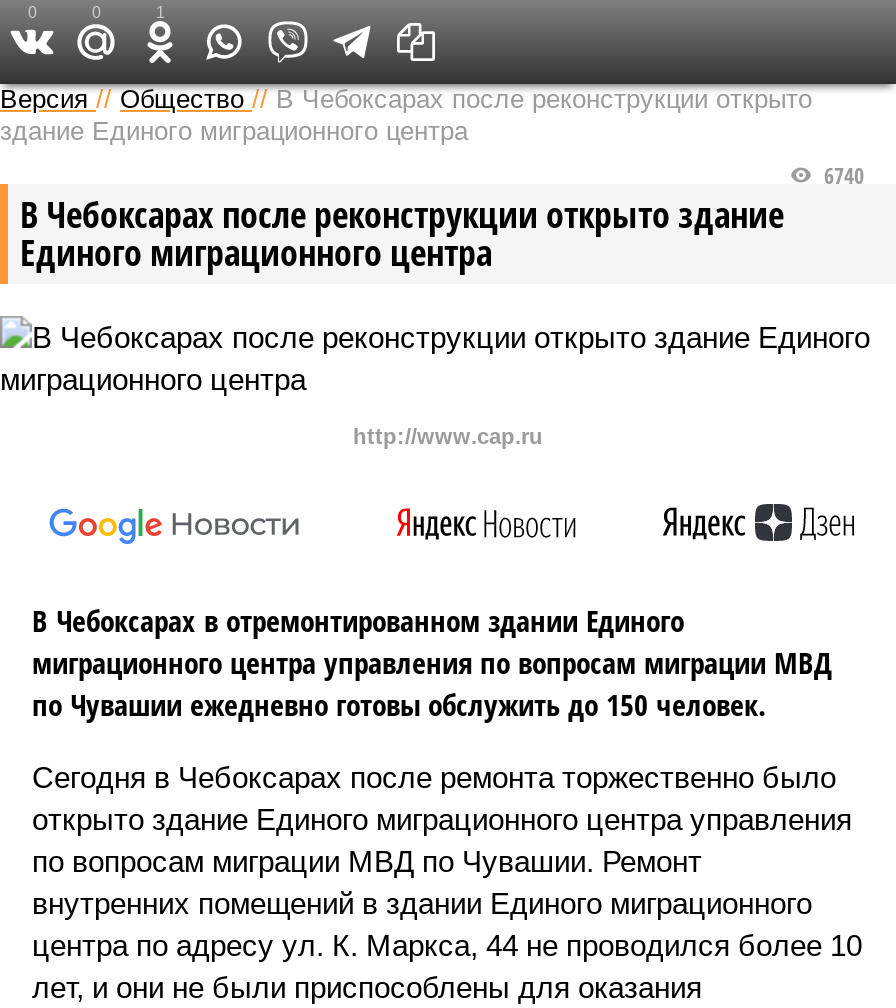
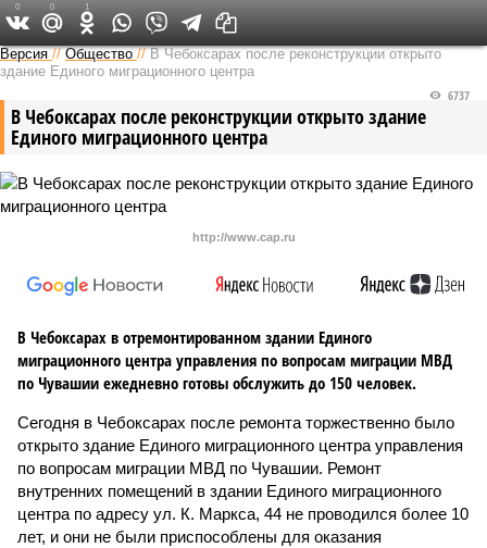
[818,160,864,190] 6740 -> [445,87,470,103] 6737

